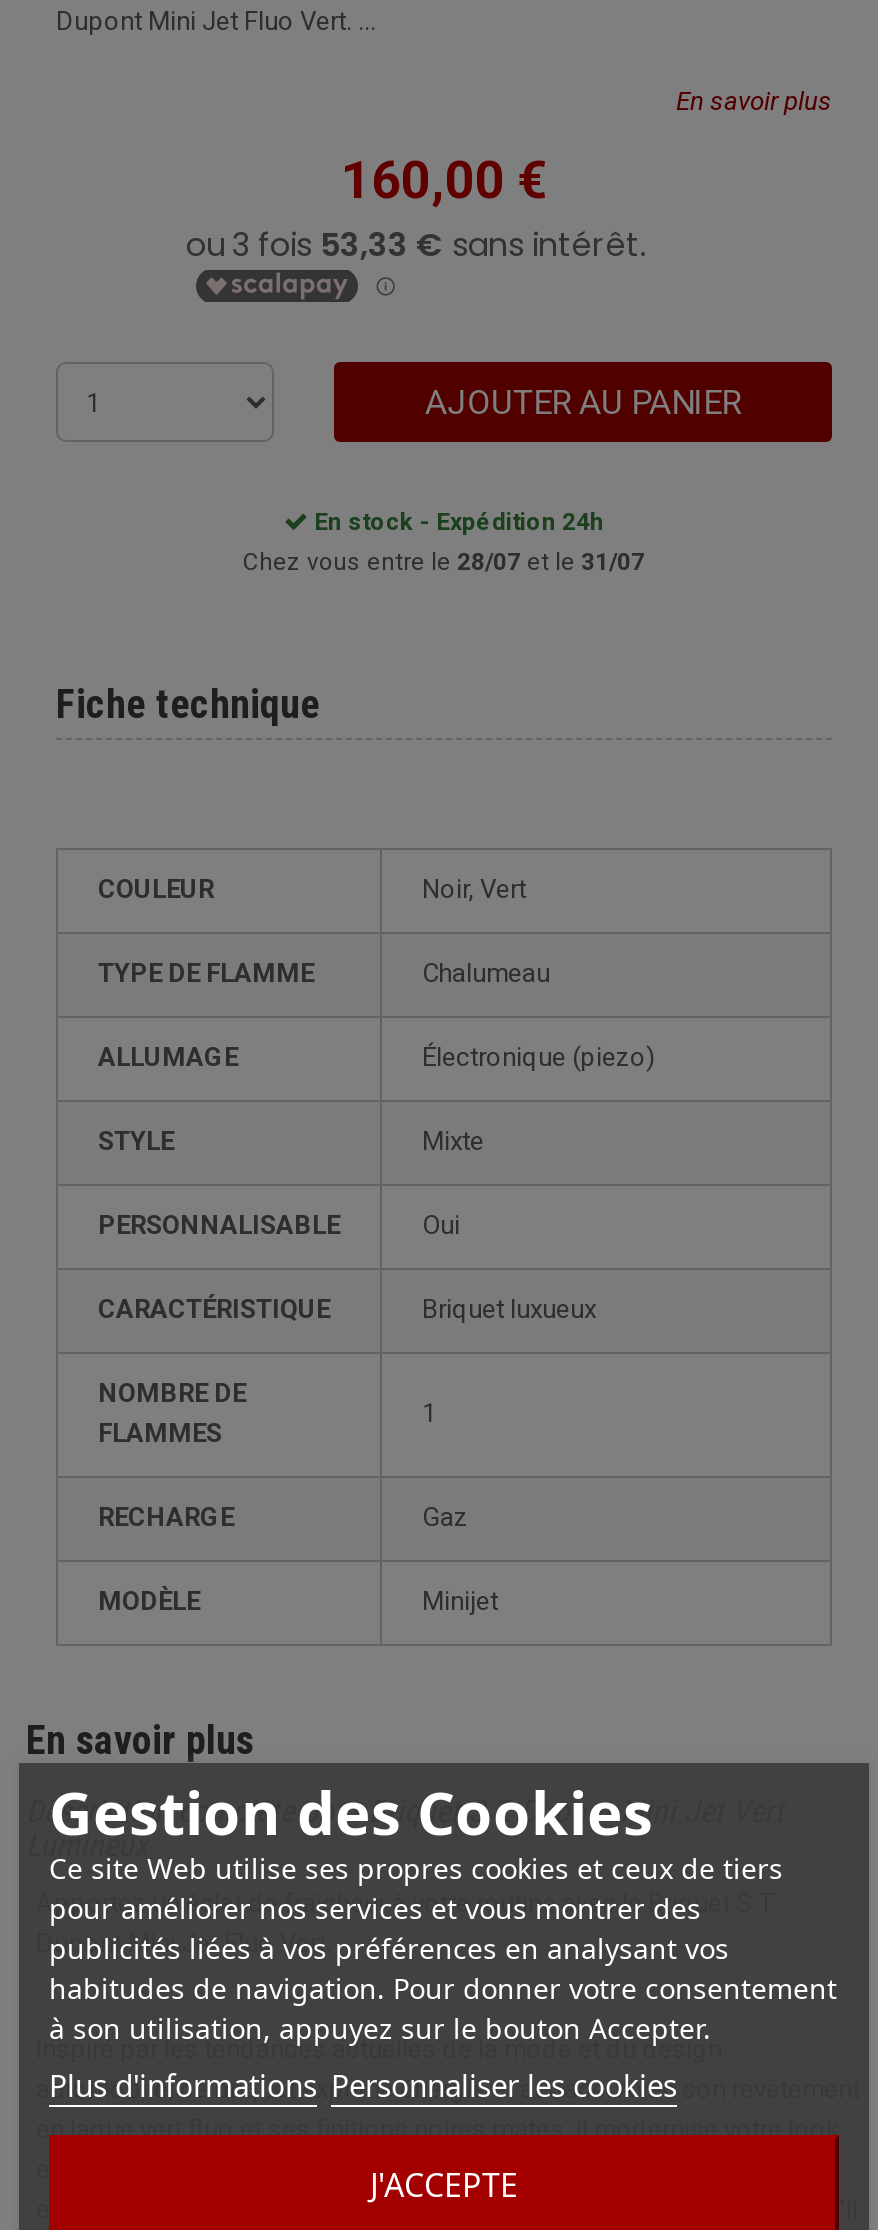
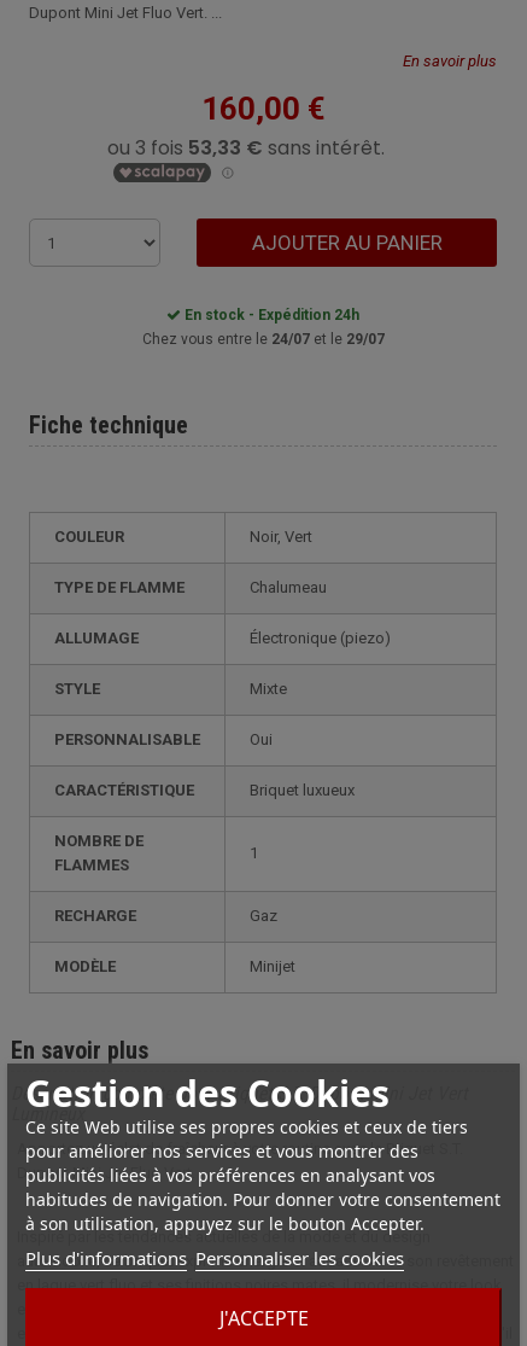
[243,548,645,576] Chez vous entre le 28/07 et le 31/07 -> [142,331,384,348] Chez vous entre le 24/07 et le 29/07

